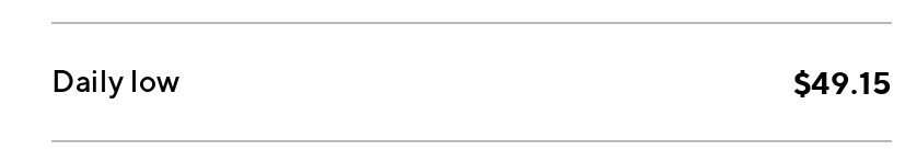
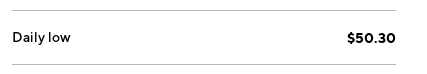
[793,63,892,101] $49.15 -> [347,29,396,46] $50.30

